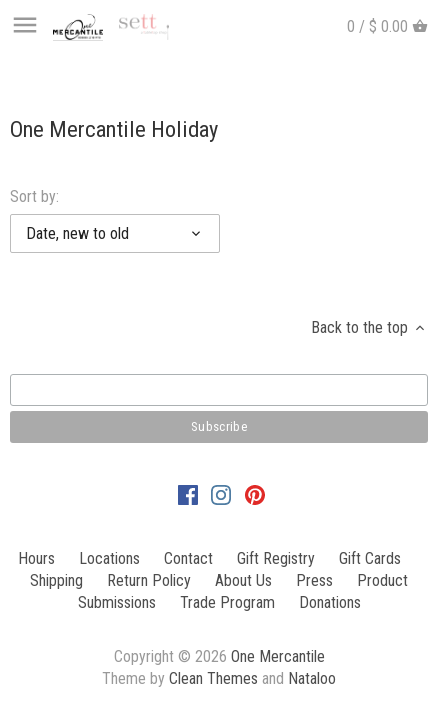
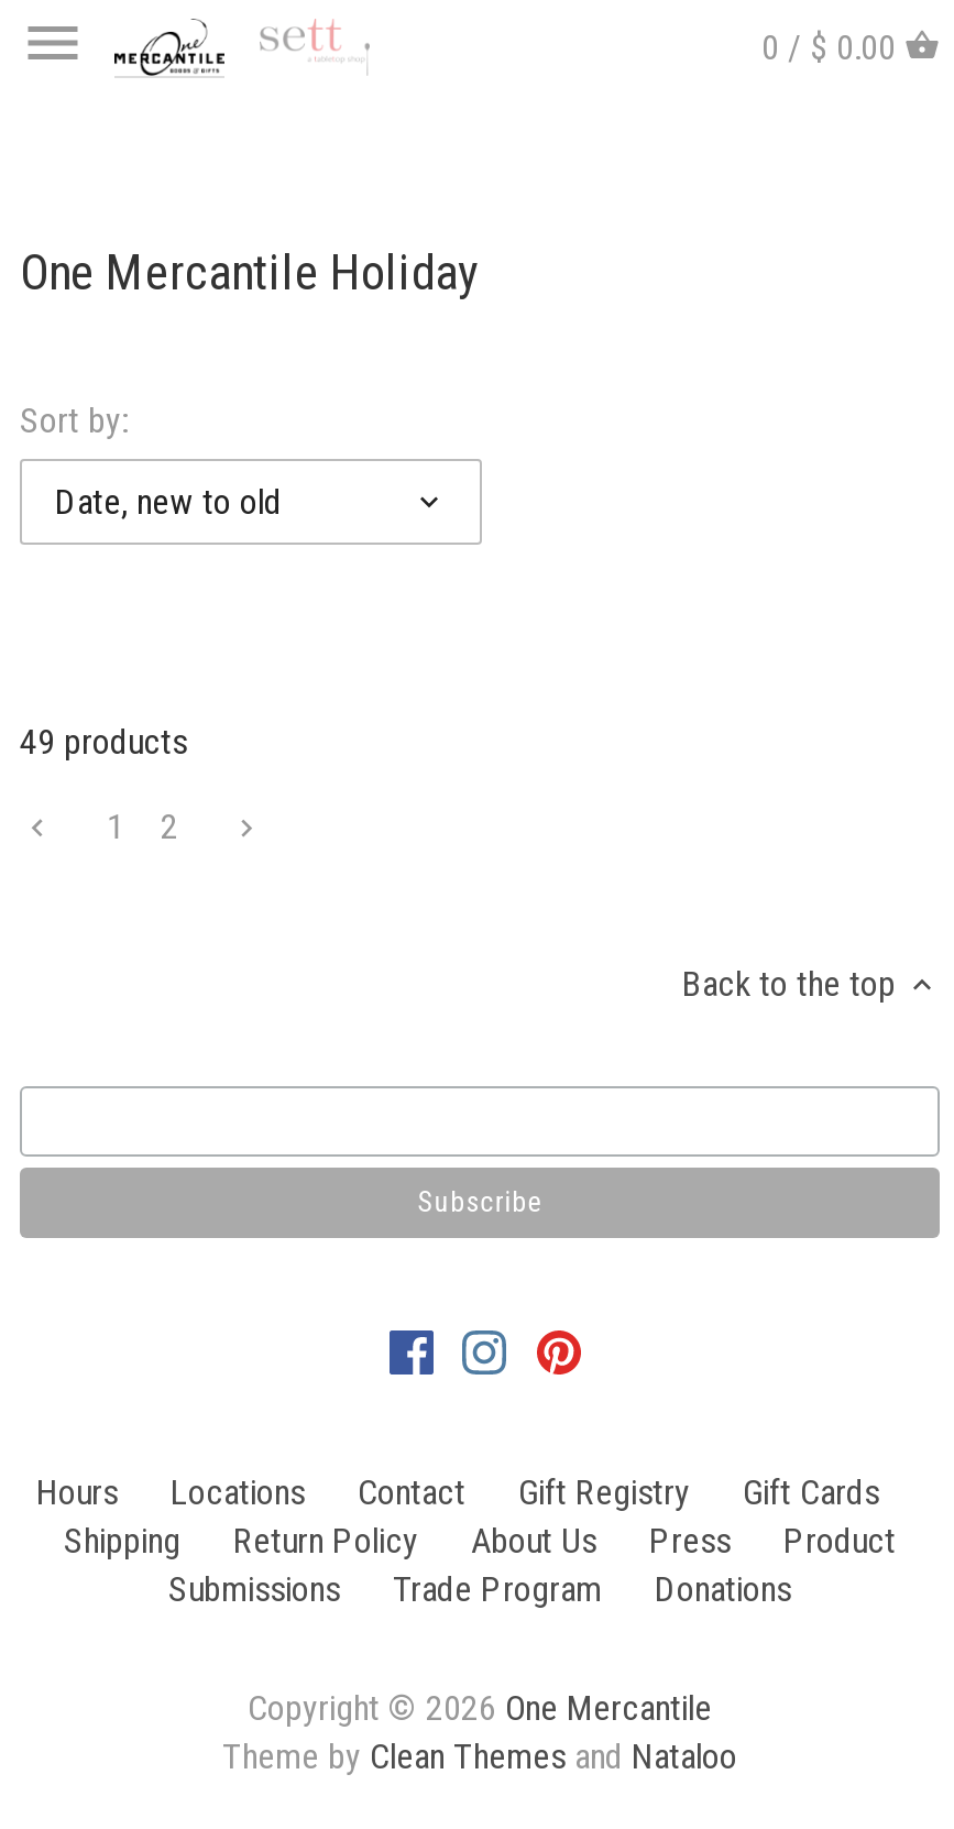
none -> [20,722,187,847] 49 products | 1 | 2

